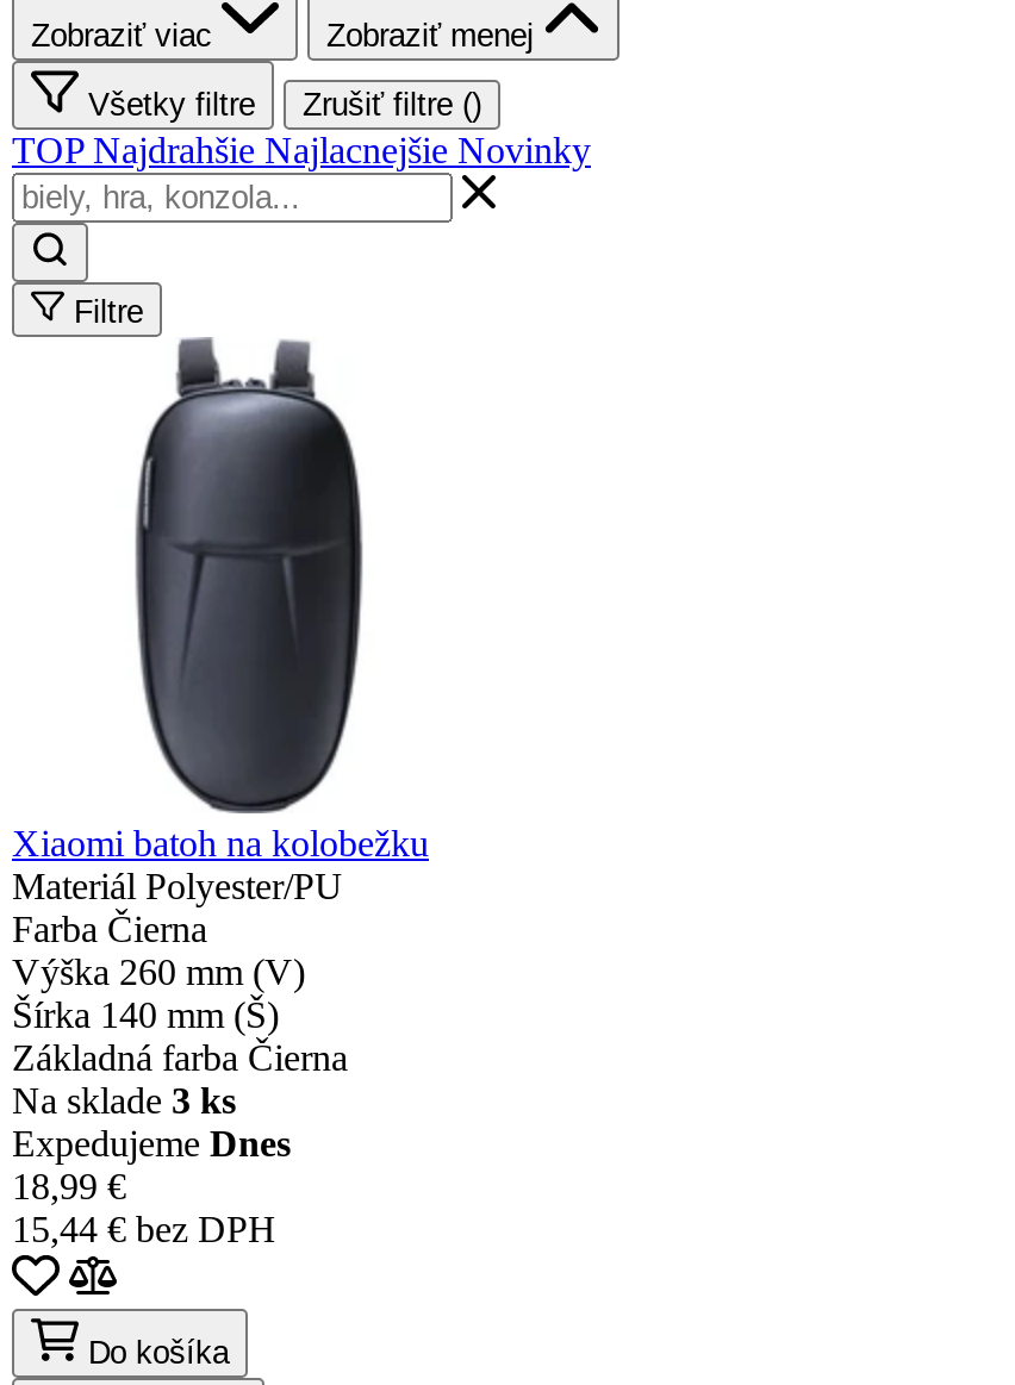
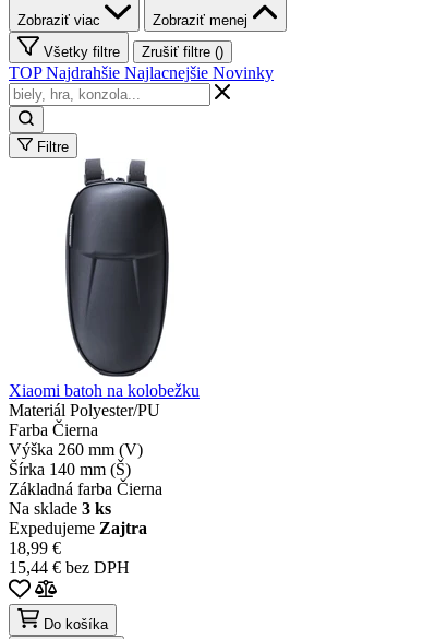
[12,1123,291,1164] Expedujeme Dnes -> [9,519,147,538] Expedujeme Zajtra

